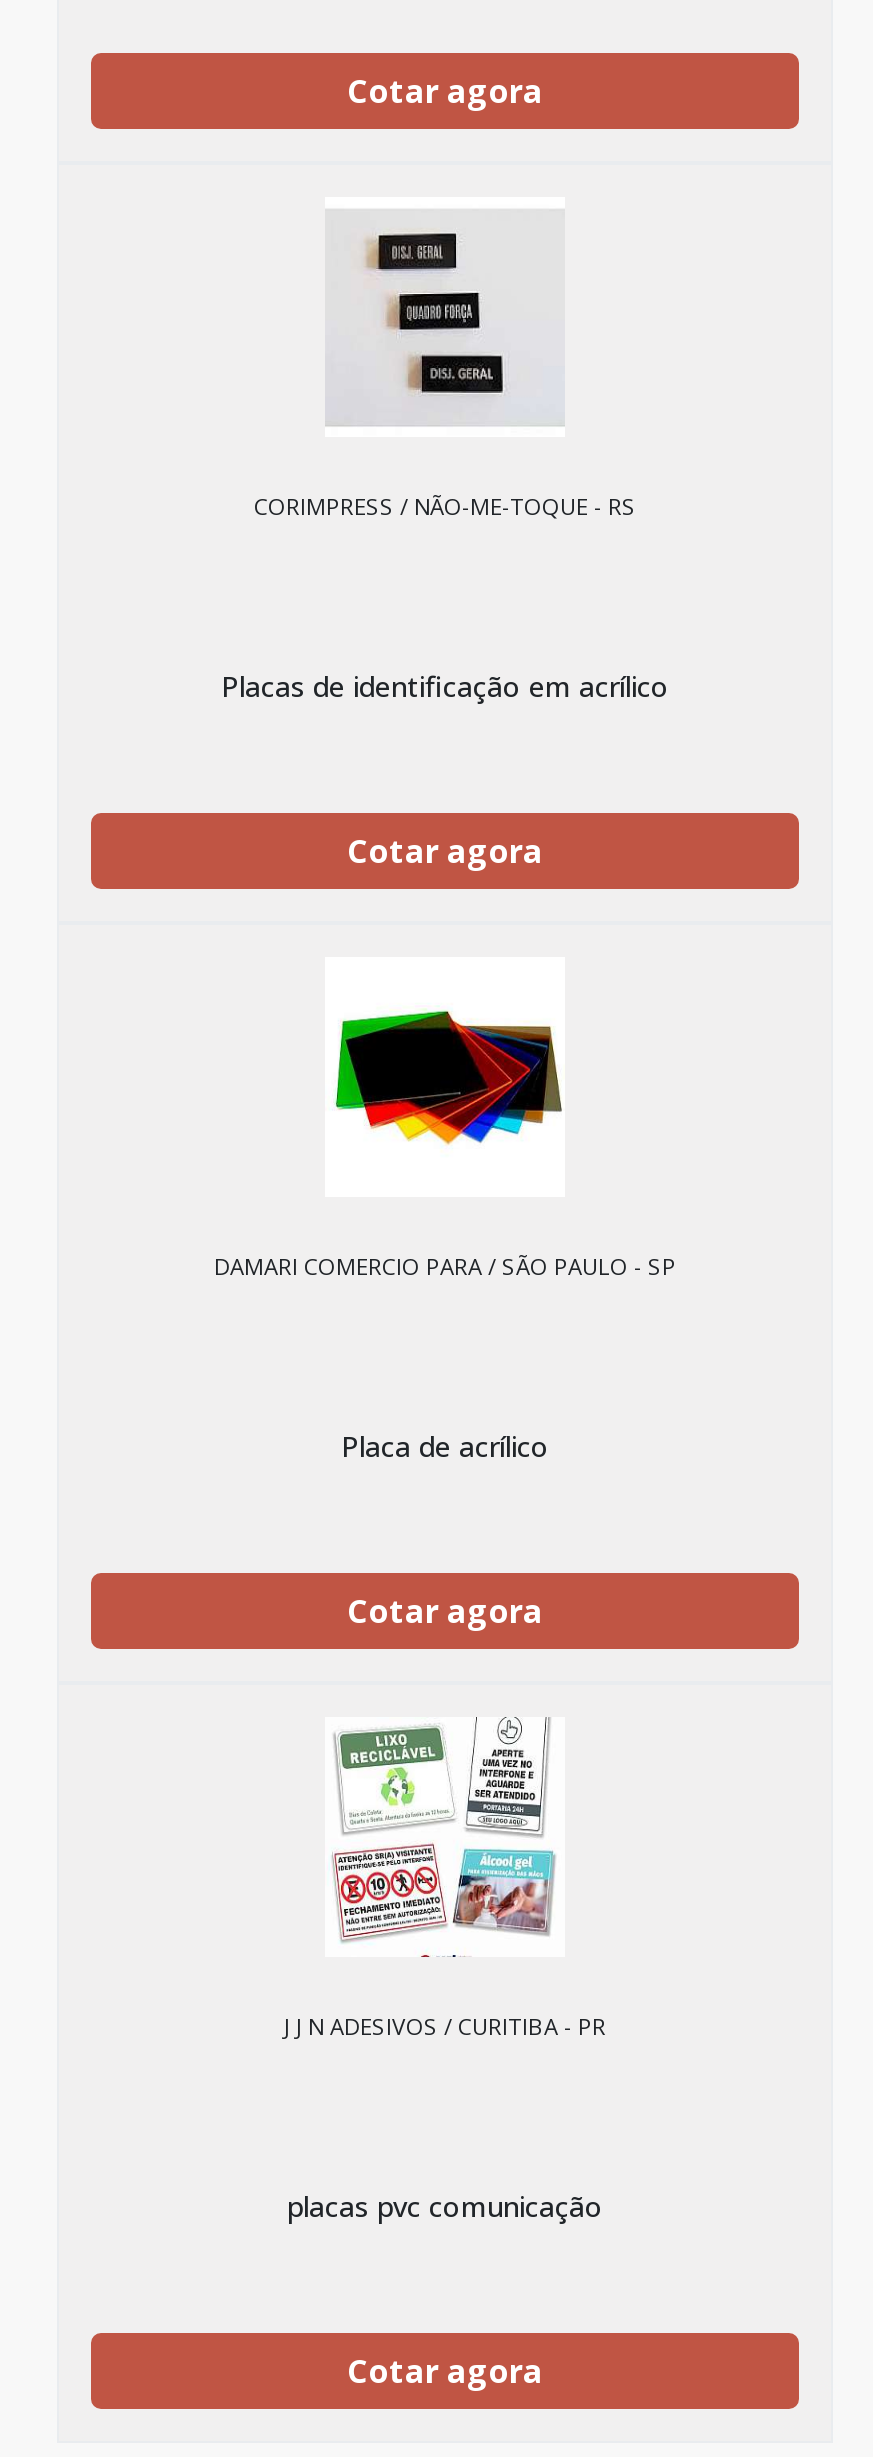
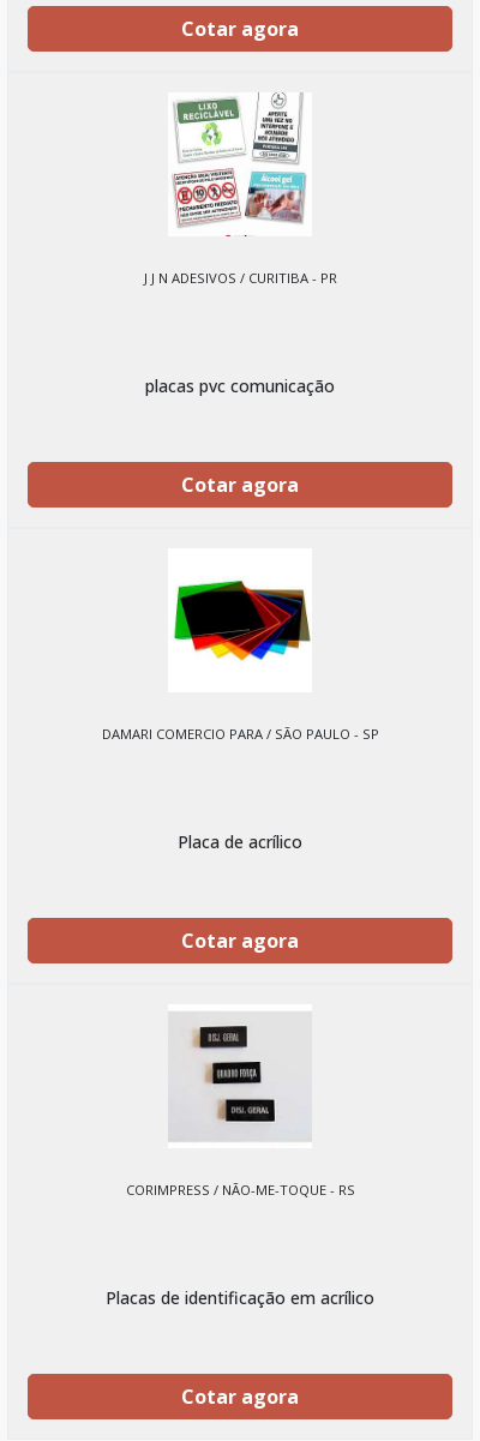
moved [254,199,636,521] -> [125,1005,355,1199]: [image] | CORIMPRESS / NÃO-ME-TOQUE - RS
moved [221,667,669,705] -> [106,1286,374,1309]: Placas de identificação em acrílico
moved [284,1717,606,2041] -> [143,92,337,287]: [image] | J J N ADESIVOS / CURITIBA - PR
moved [287,2187,603,2225] -> [145,374,335,397]: placas pvc comunicação

